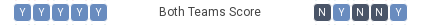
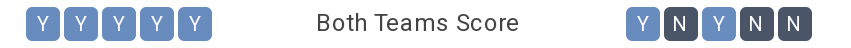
[395,7,400,18] Y -> none
none -> [637,14,647,36] Y

